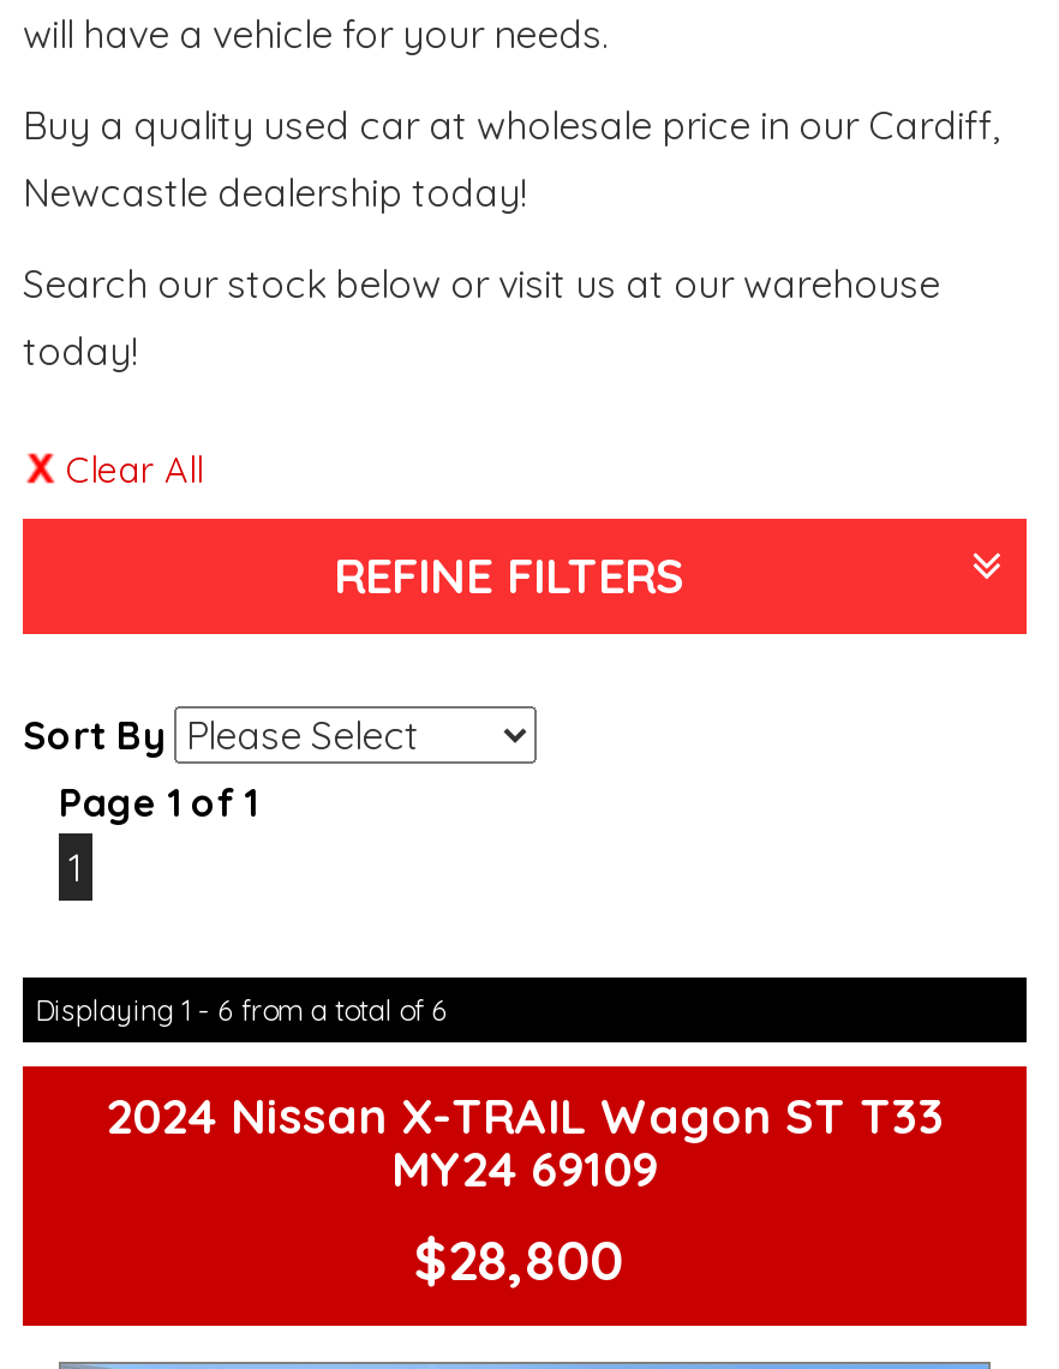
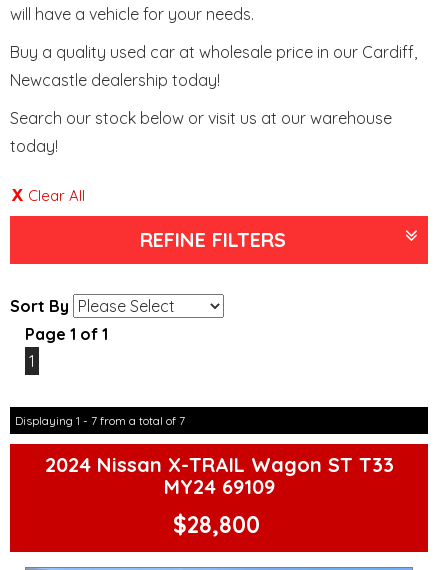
[35,991,448,1027] Displaying 1 - 6 from a total of 6 -> [15,413,185,428] Displaying 1 - 7 from a total of 7

